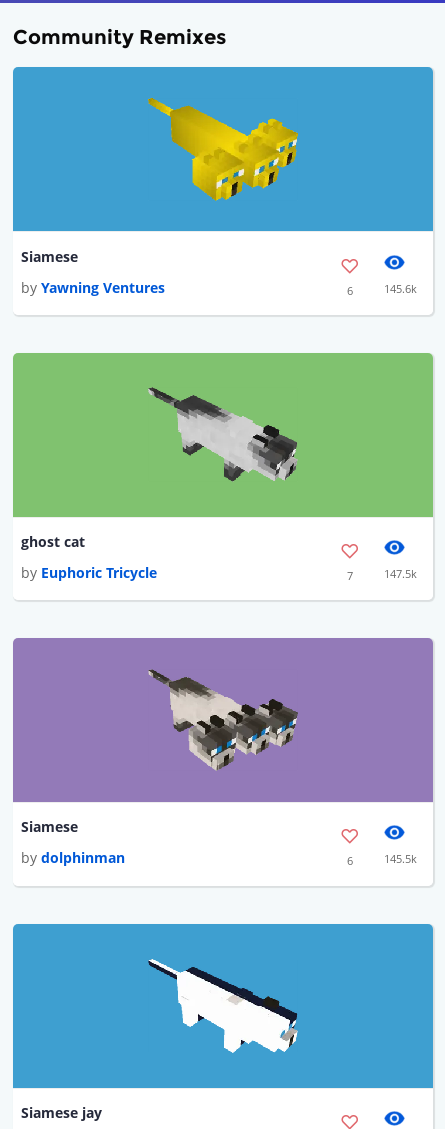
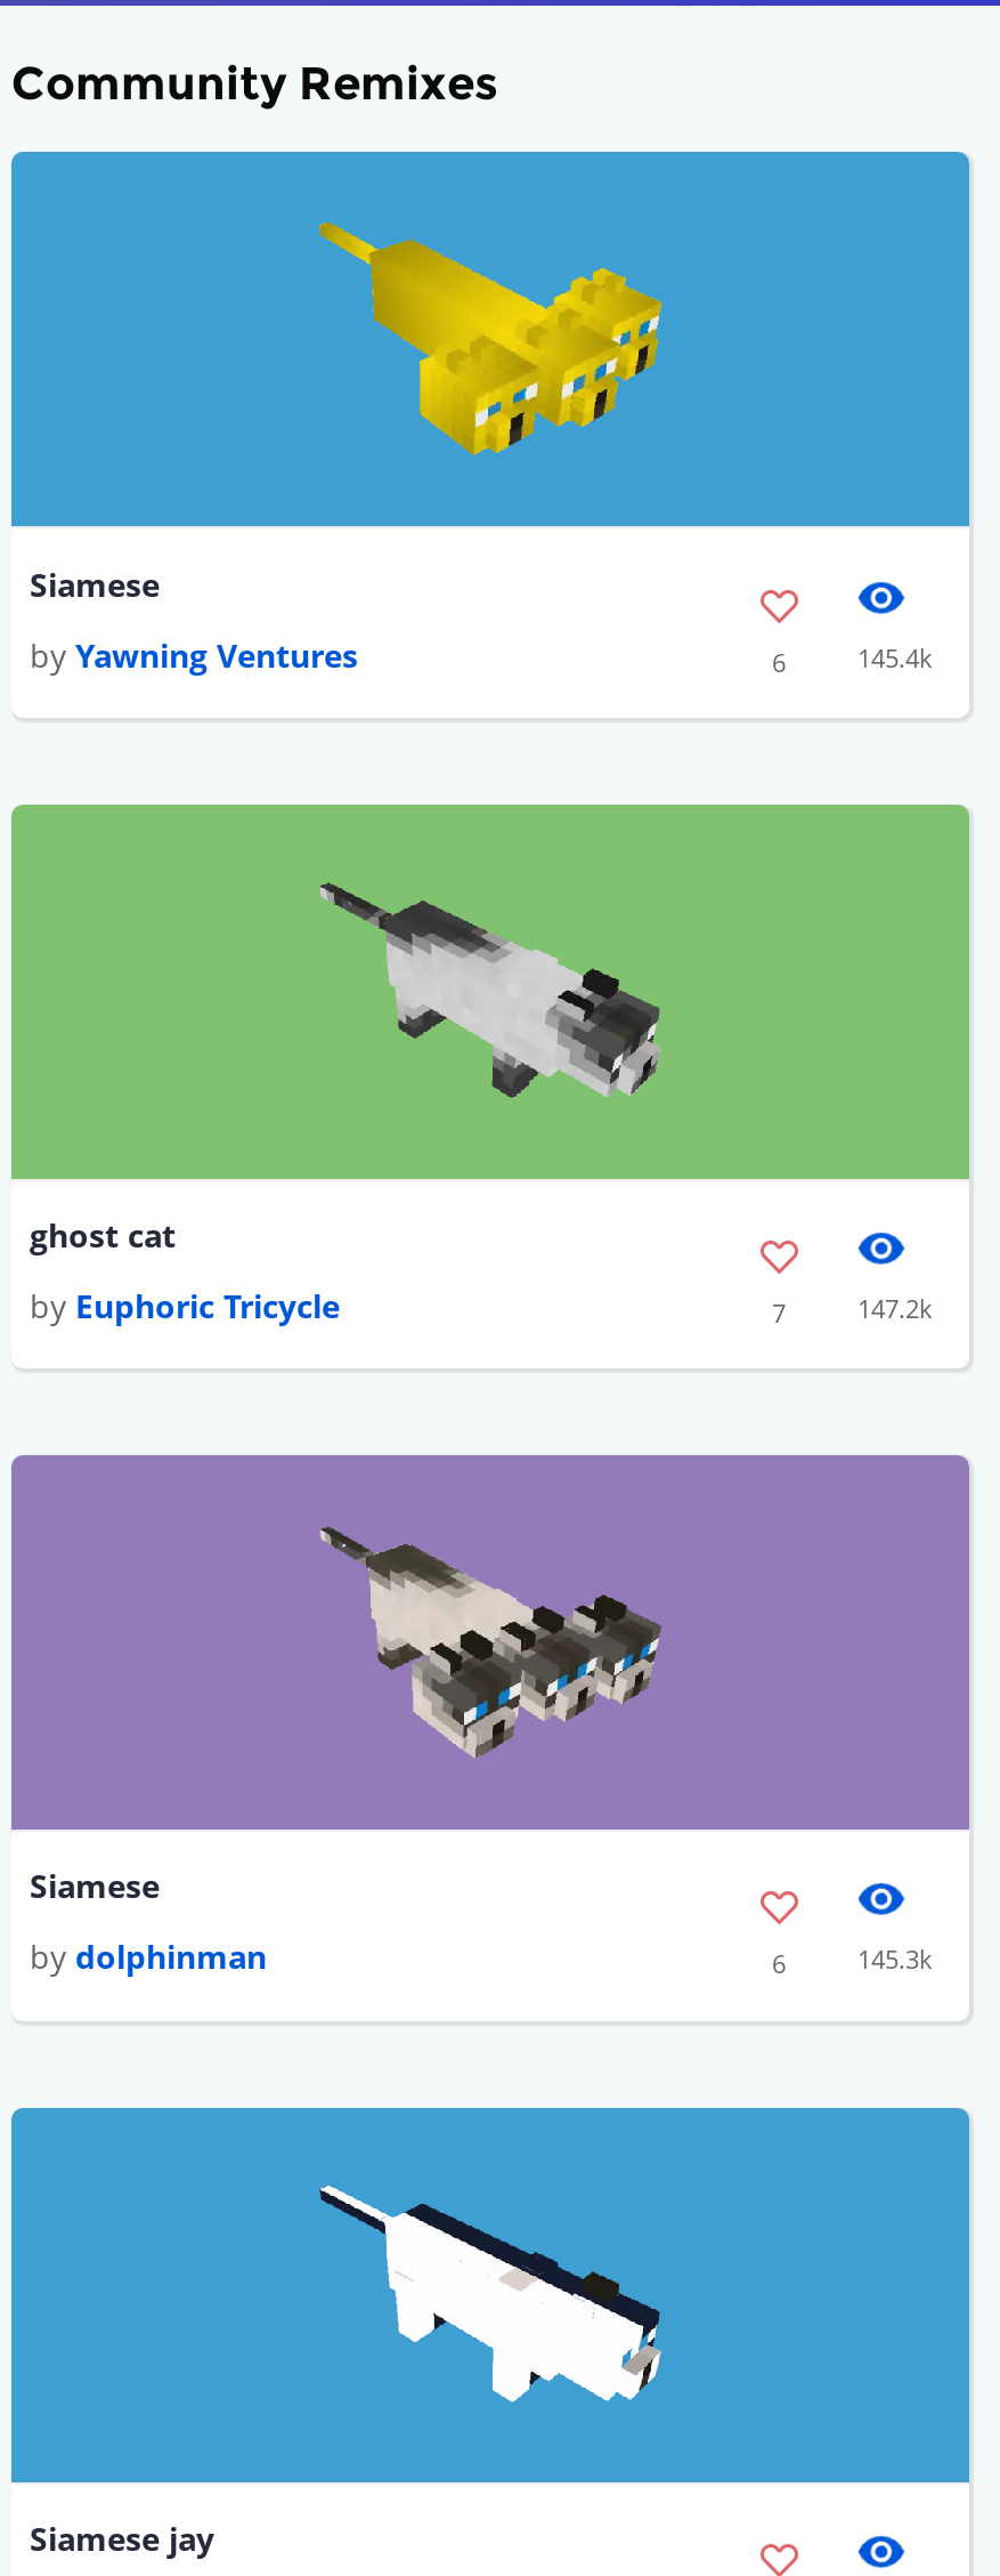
[384,280,417,295] 145.6k -> [857,639,933,673] 145.4k
[384,566,417,581] 147.5k -> [857,1291,933,1325] 147.2k
[384,851,417,866] 145.5k -> [857,1943,933,1977] 145.3k

